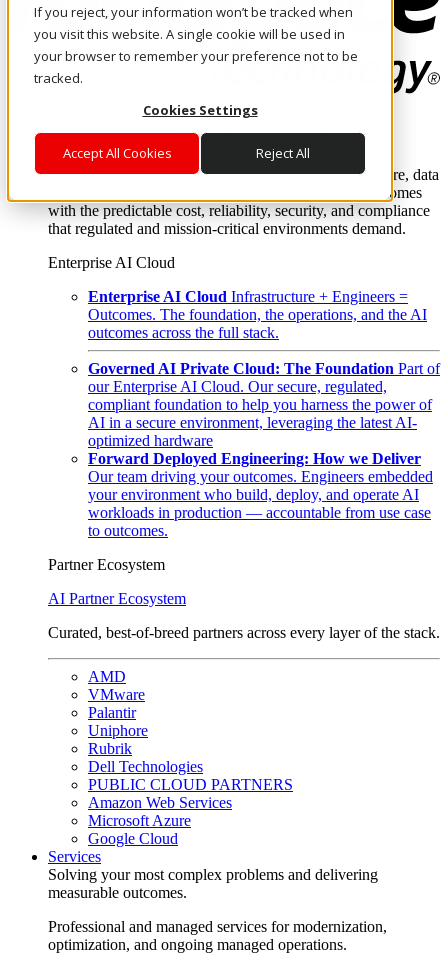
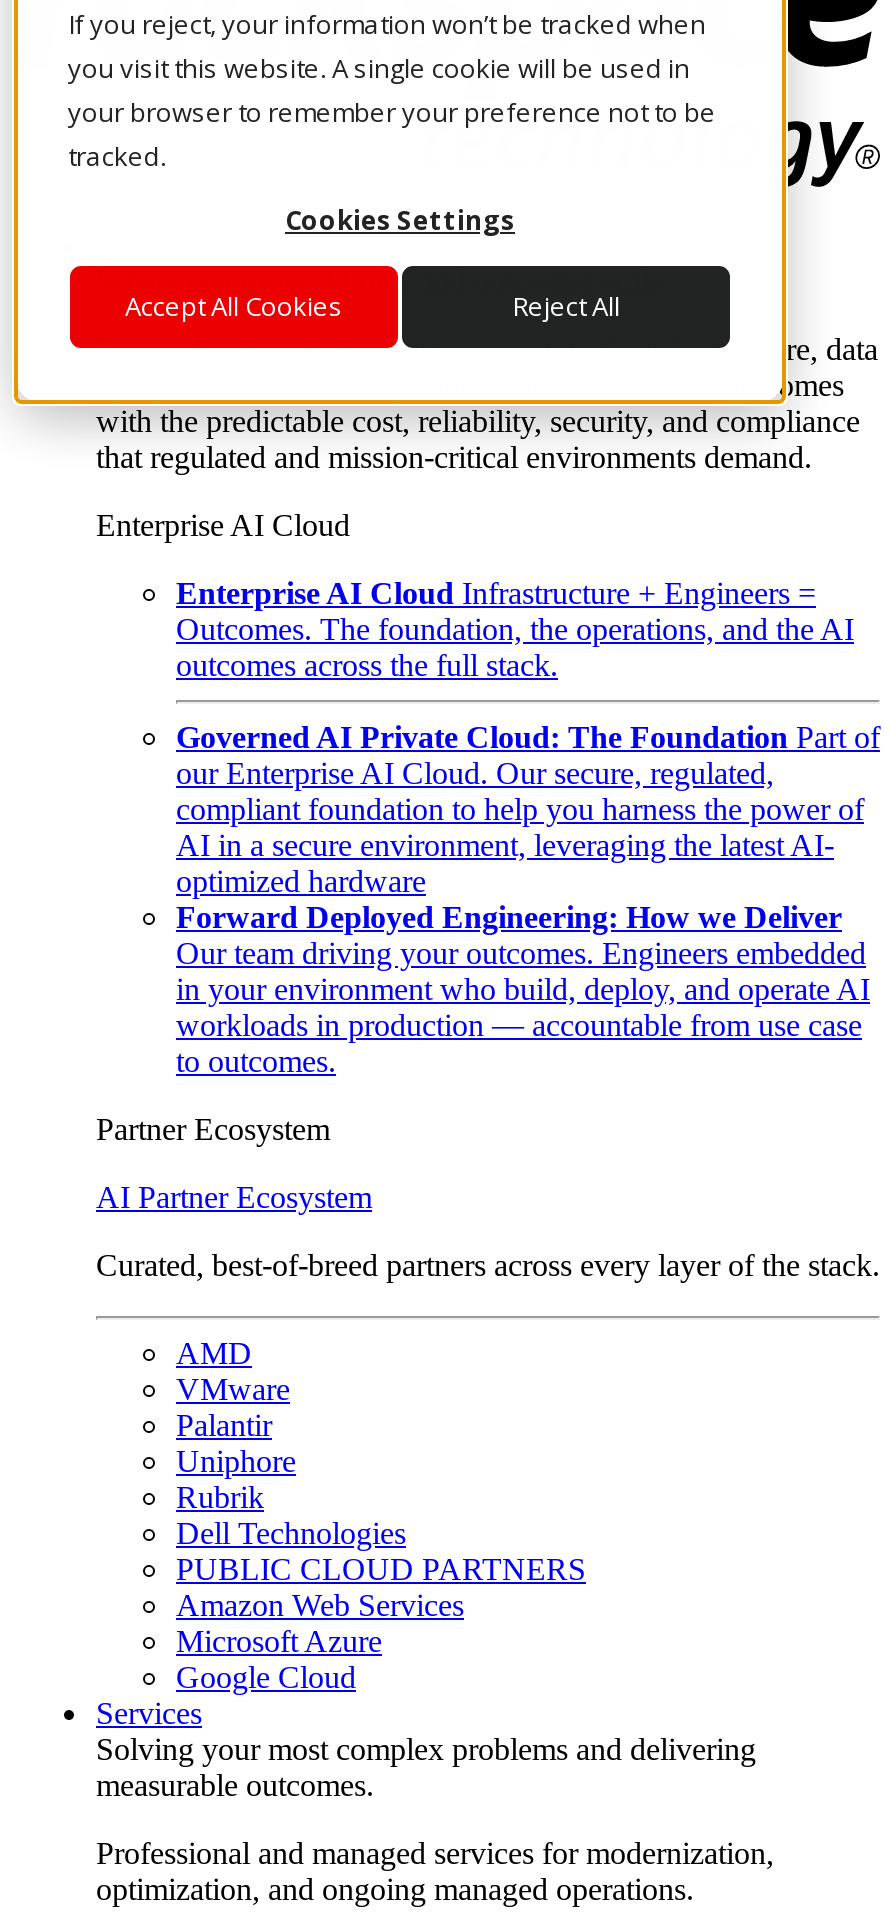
[88,486,419,503] your environment who build, deploy, and operate AI -> [176,972,870,1006] in your environment who build, deploy, and operate AI

